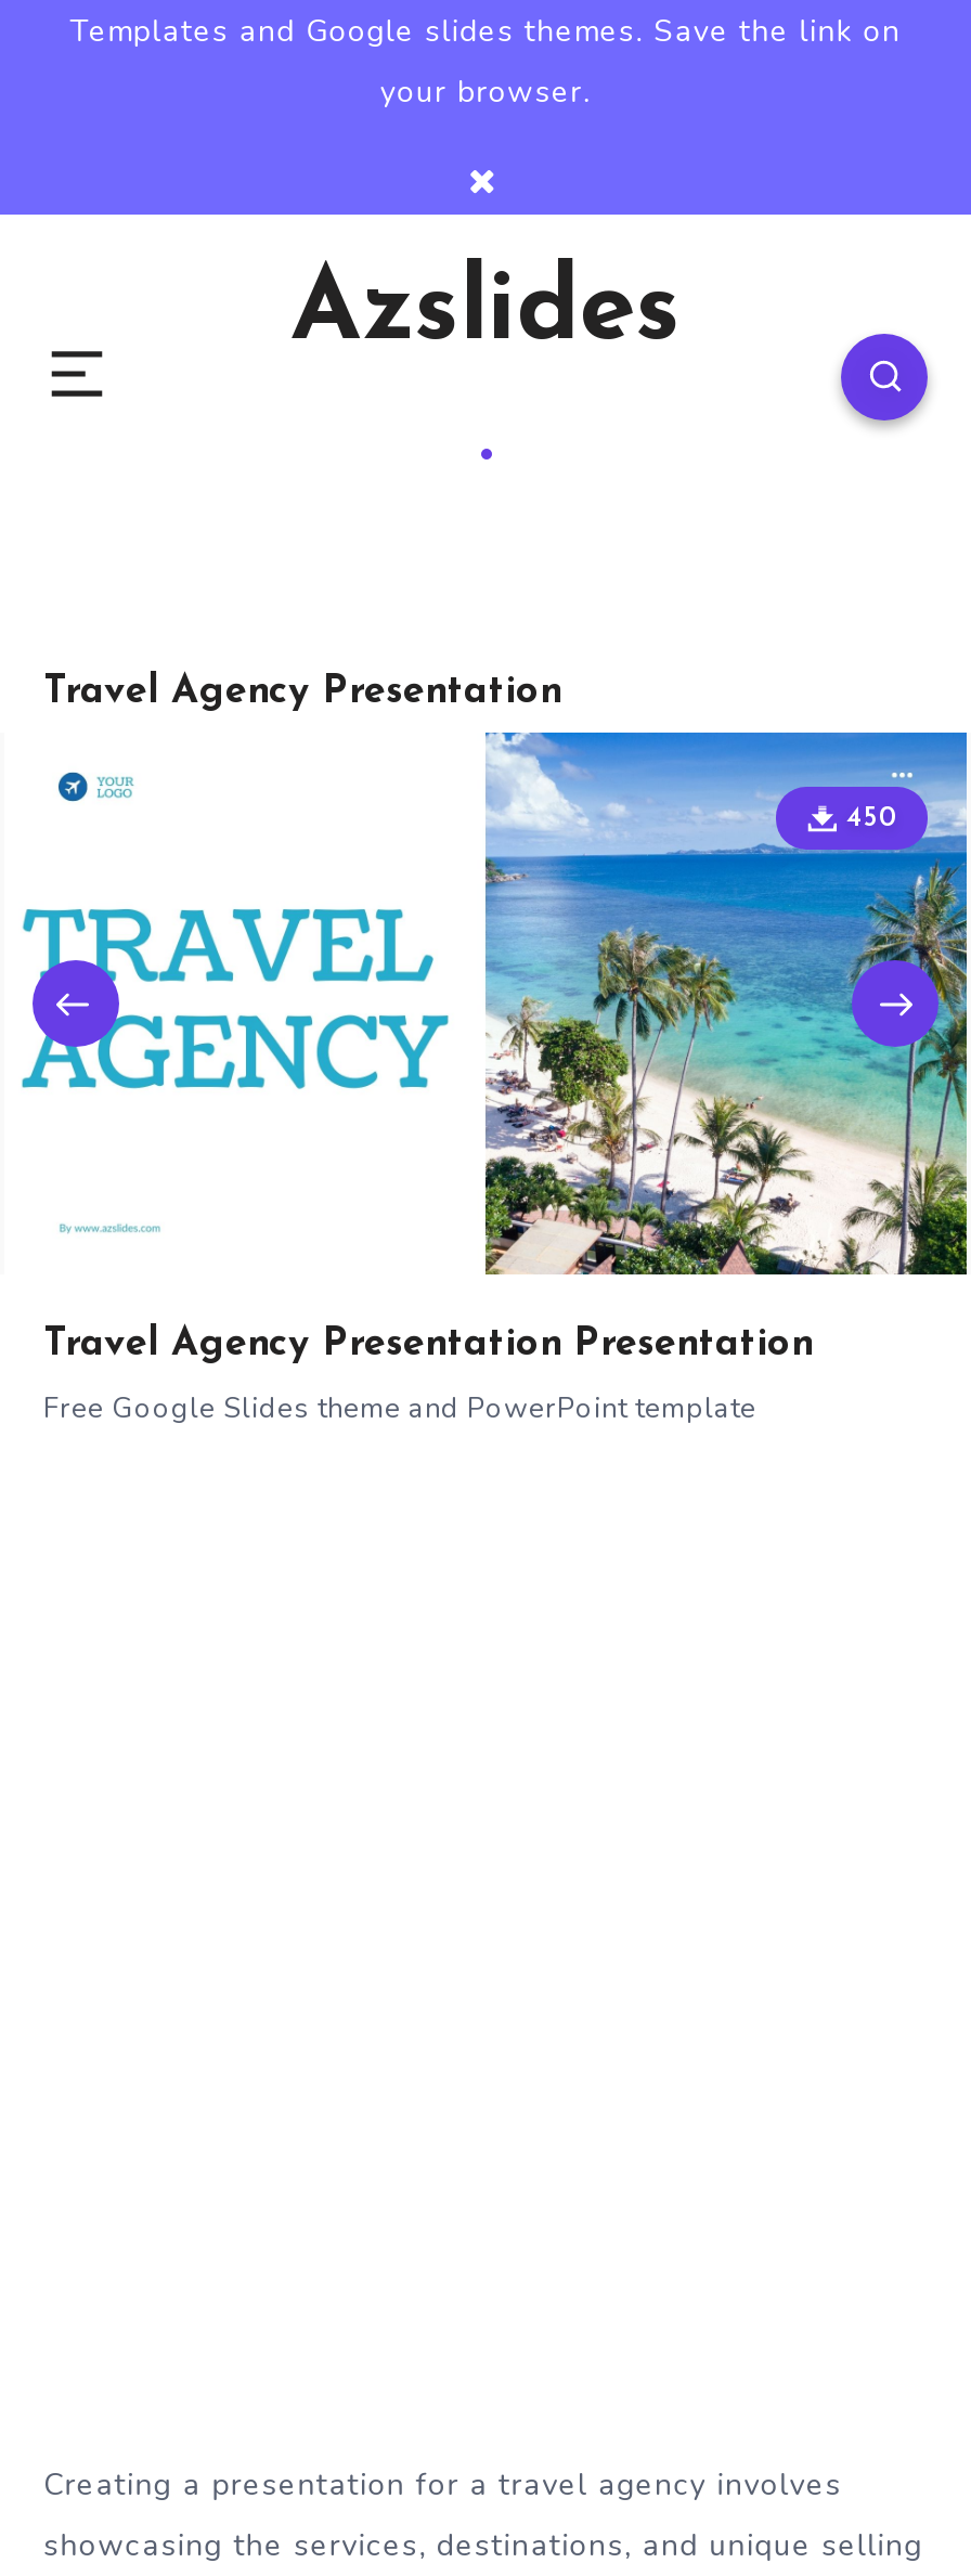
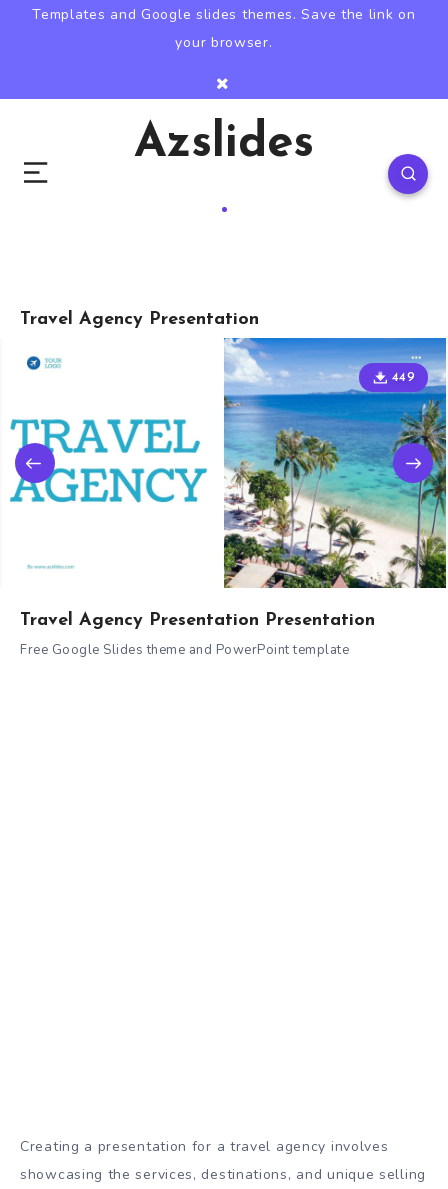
[837,804,899,832] 450 -> [387,371,415,384] 449

